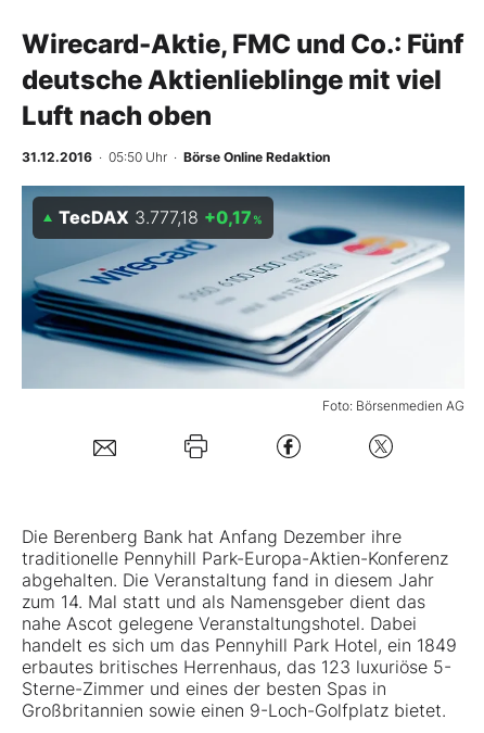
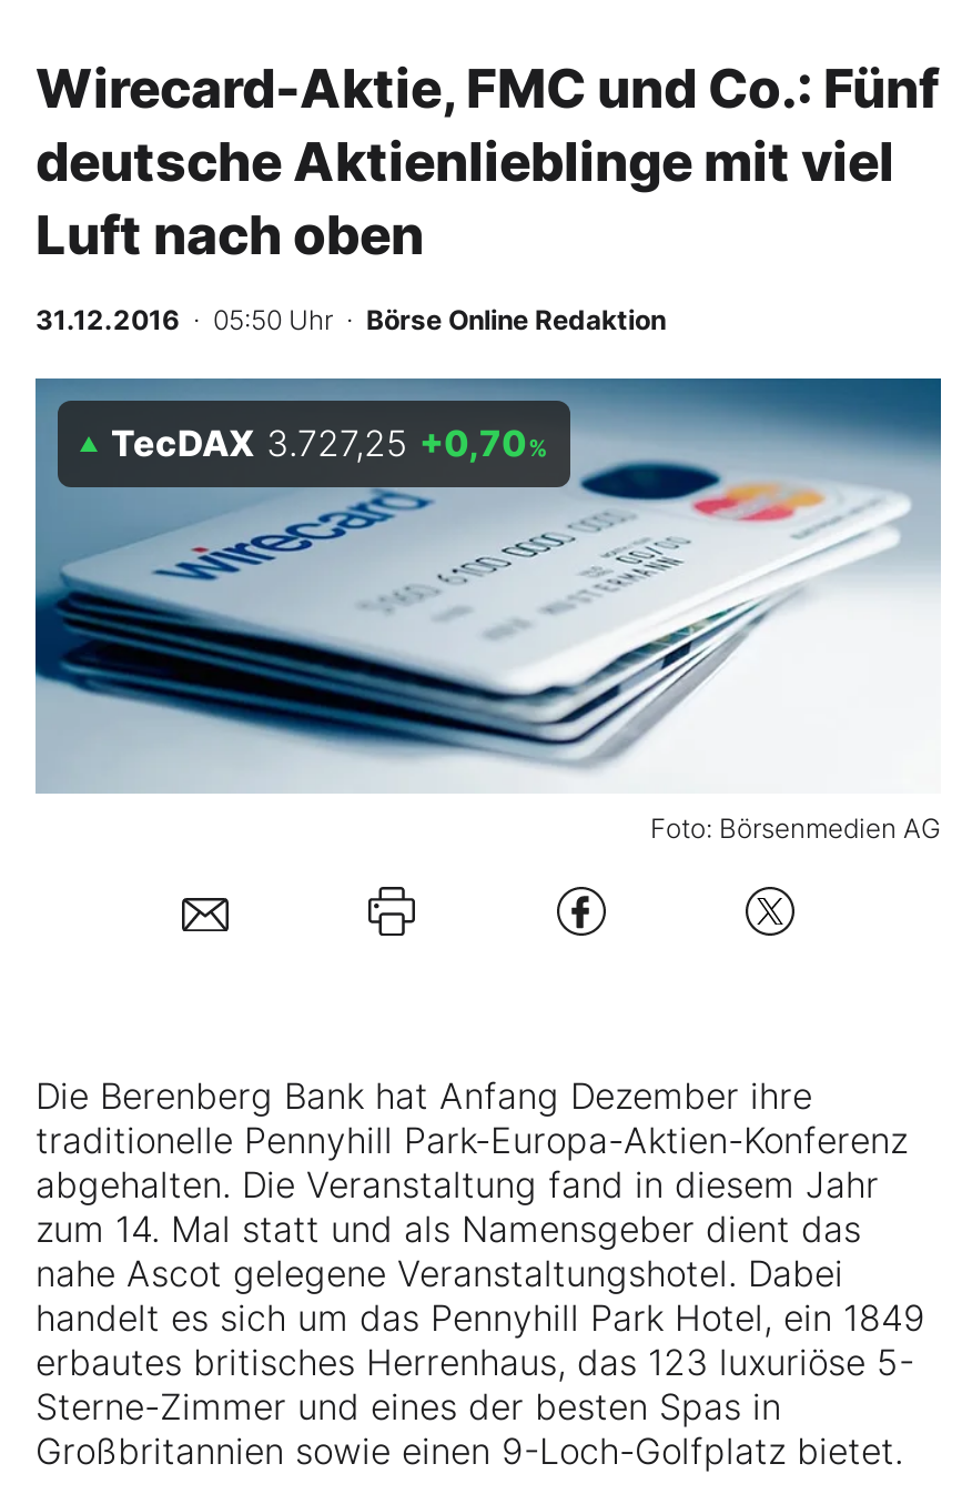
[59,206,263,228] TecDAX 3.777,18 +0,17% -> [111,421,548,465] TecDAX 3.727,25 +0,70%

